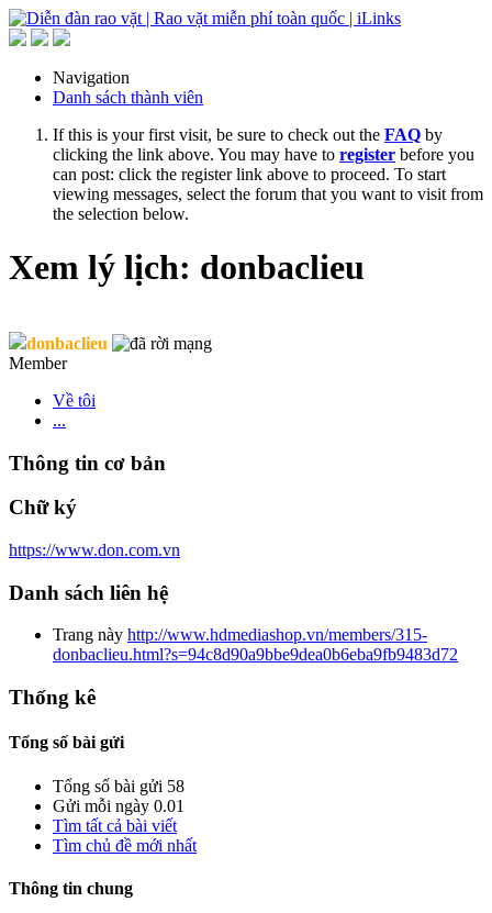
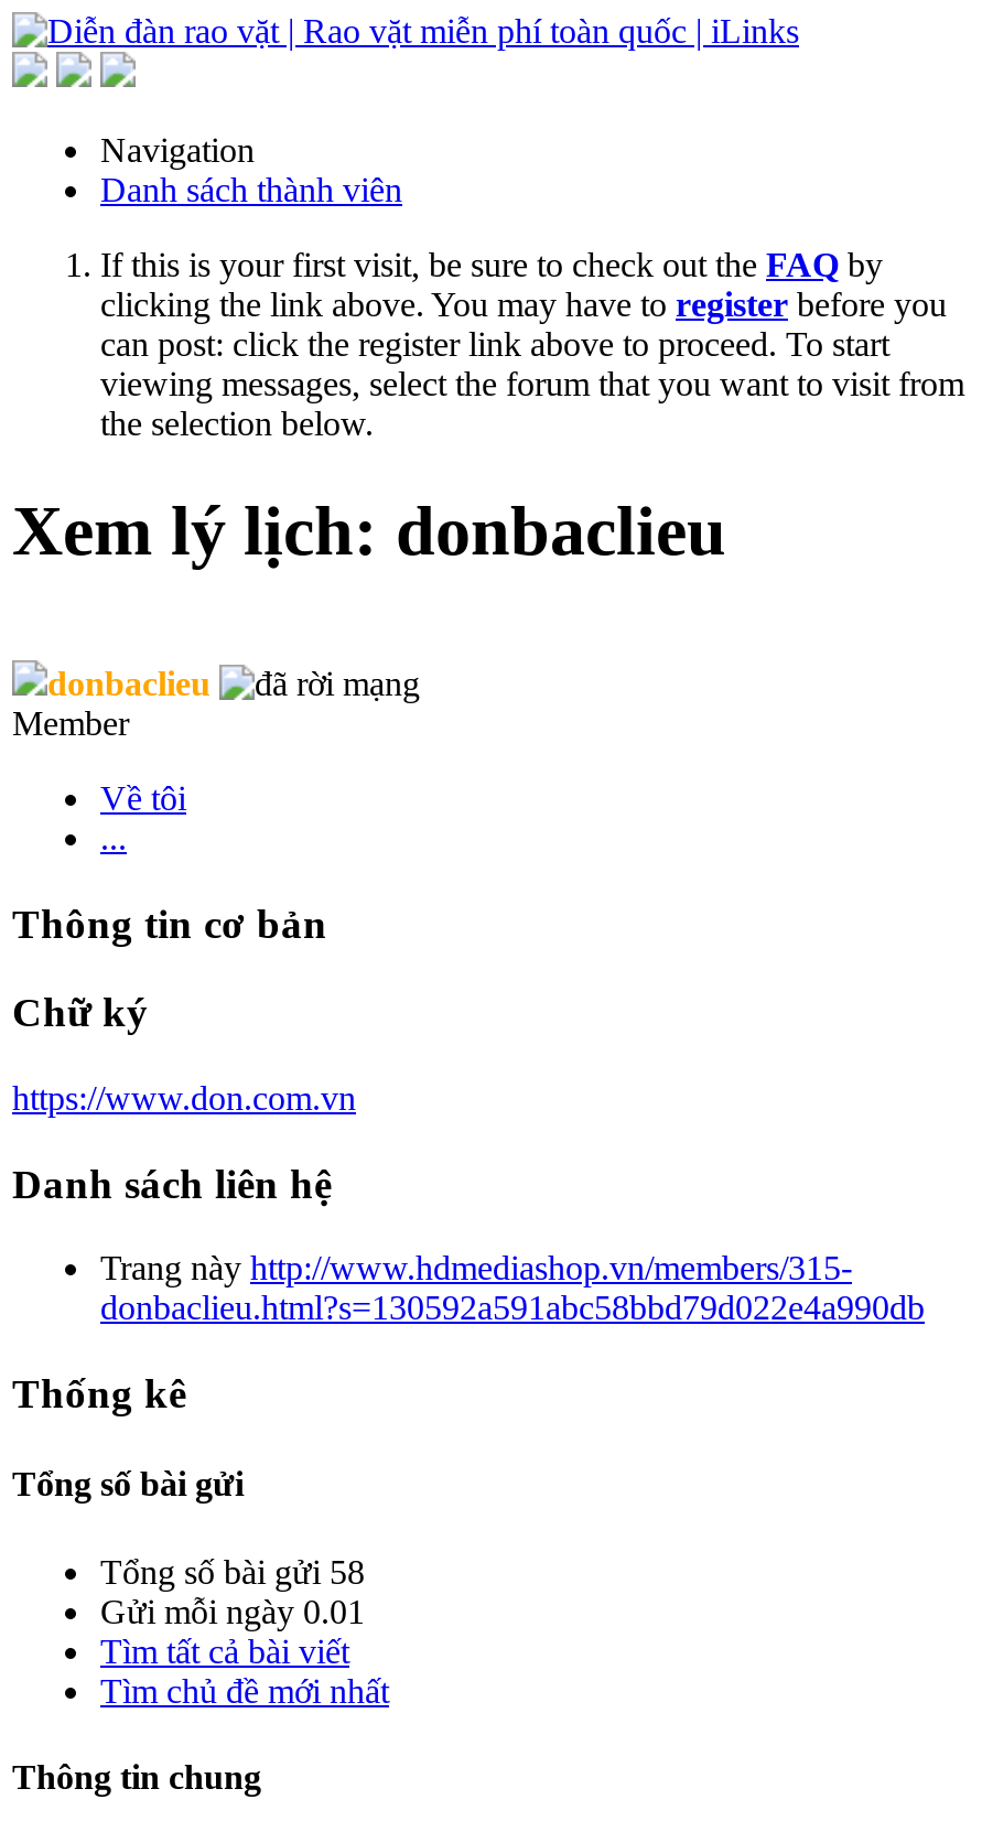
[53,645,458,664] donbaclieu.html?s=94c8d90a9bbe9dea0b6eba9fb9483d72 -> [100,1290,925,1327] donbaclieu.html?s=130592a591abc58bbd79d022e4a990db

